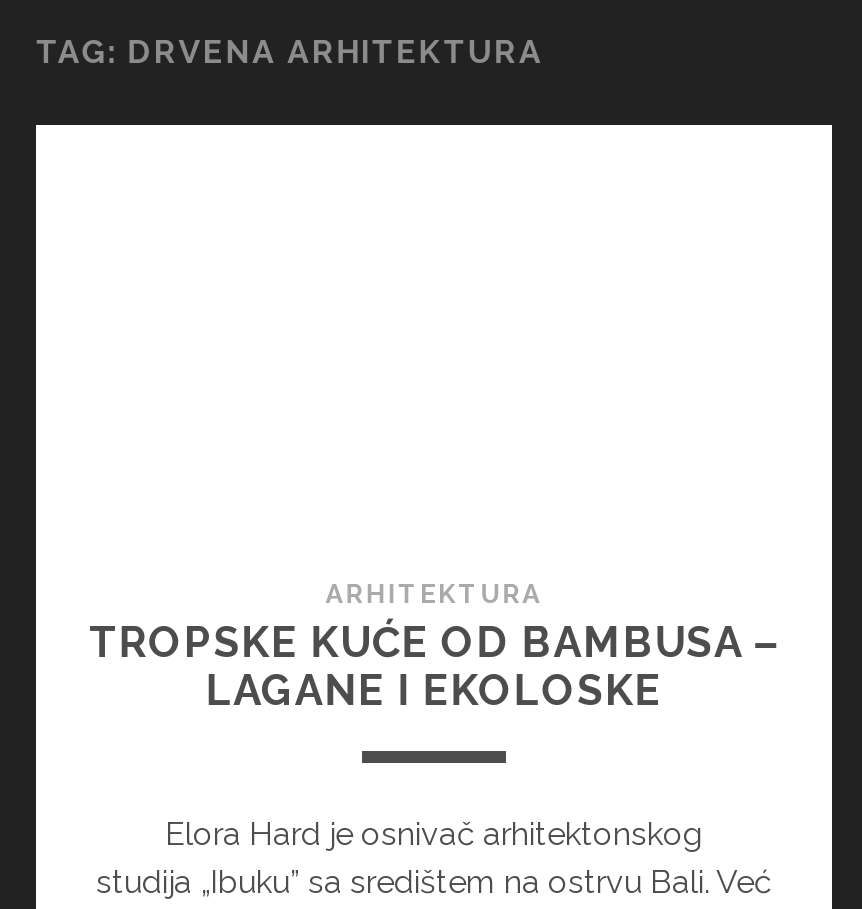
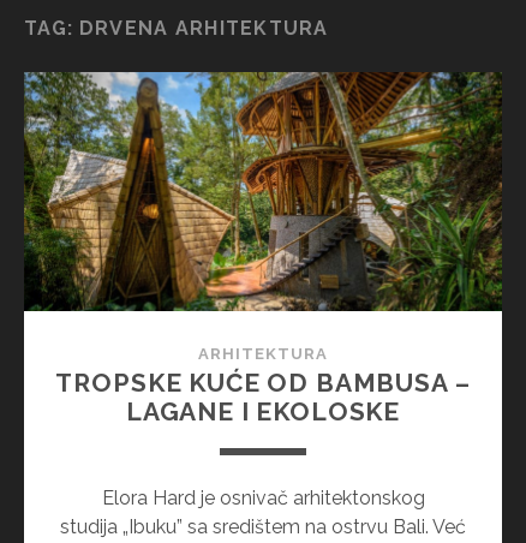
none -> [24,71,502,312] [image]

